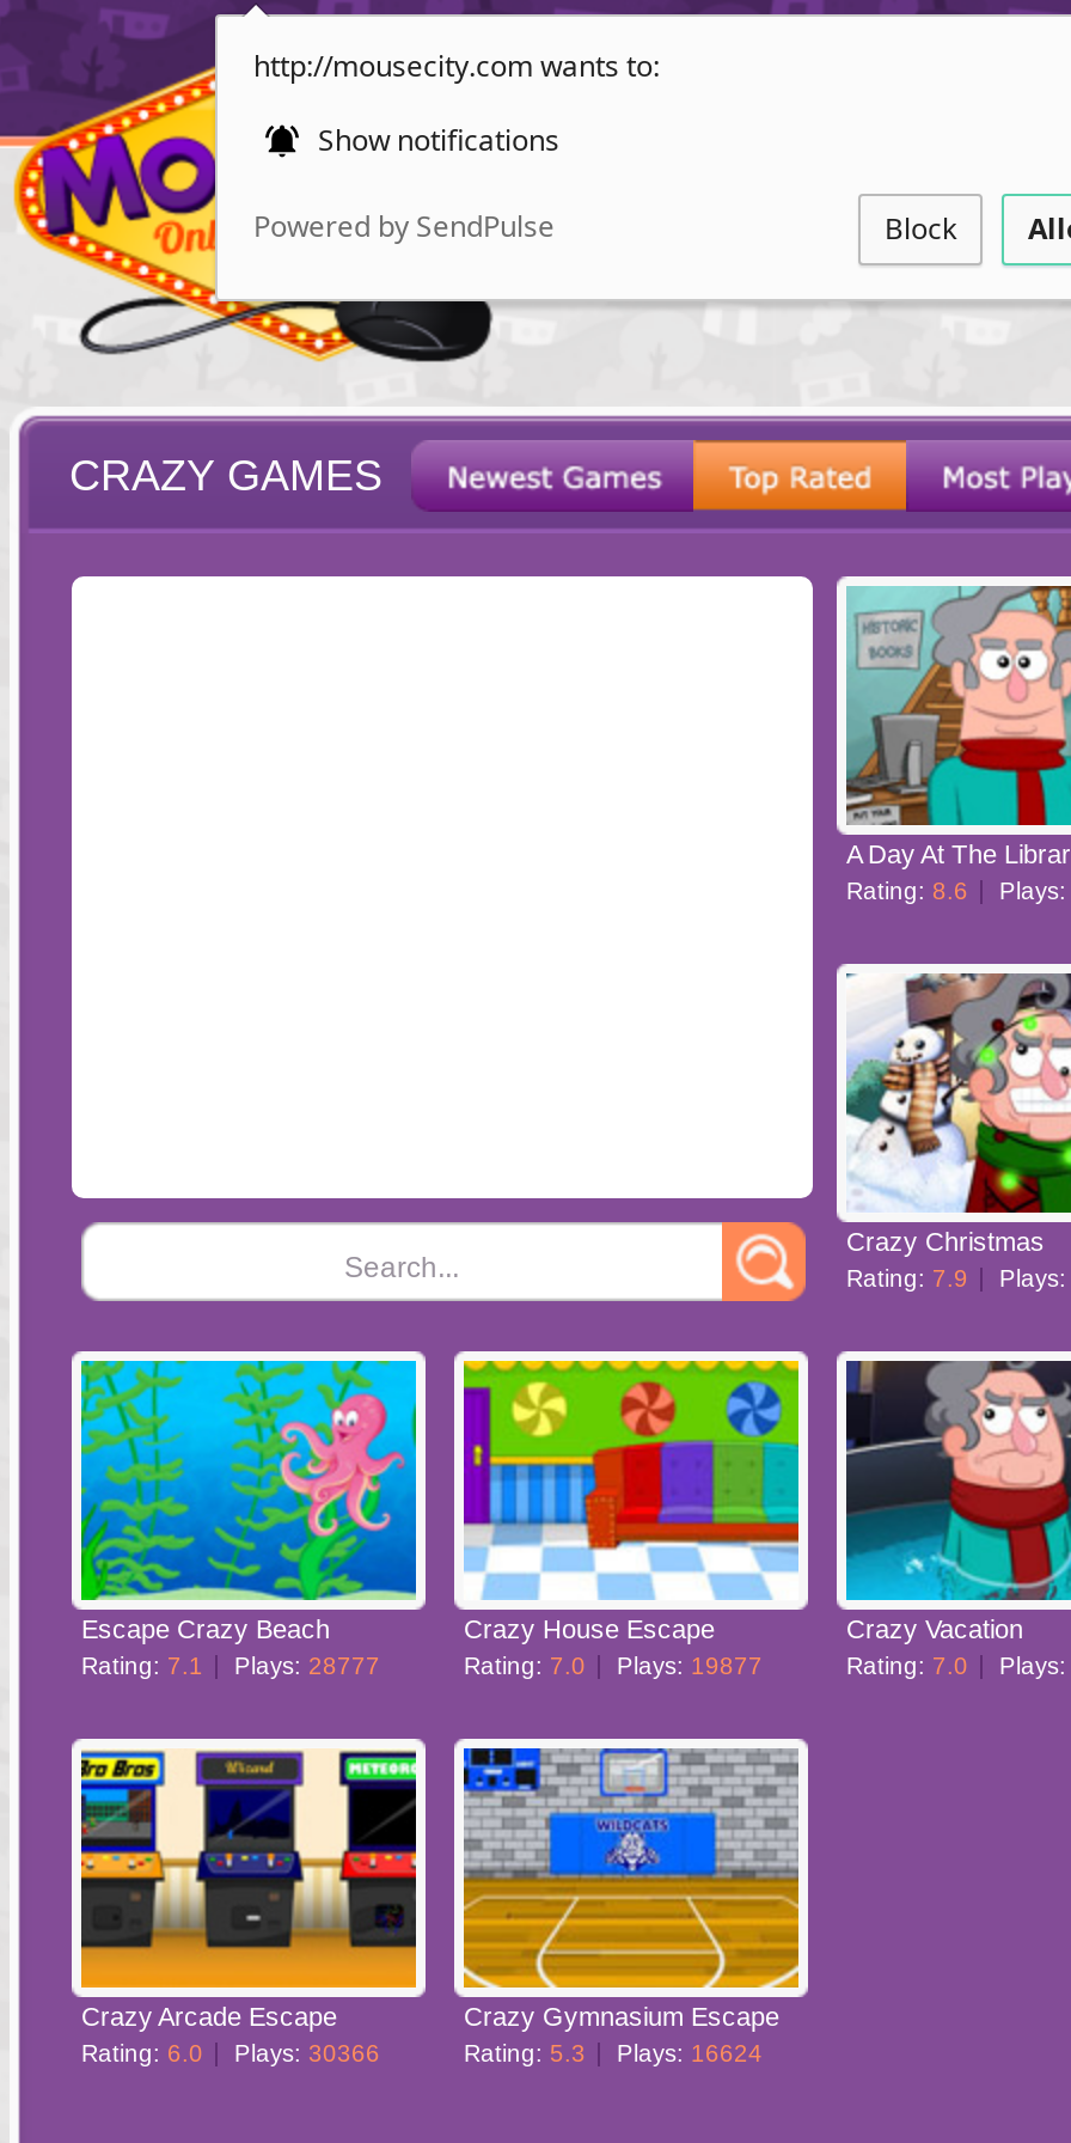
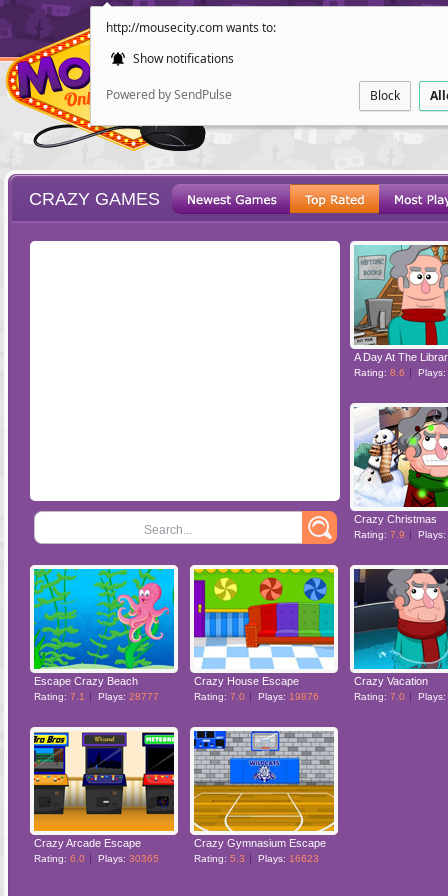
[464,1653,763,1679] Rating: 7.0 Plays: 19877 -> [194,691,319,702] Rating: 7.0 Plays: 19876
[81,2040,380,2066] Rating: 6.0 Plays: 30366 -> [34,853,159,864] Rating: 6.0 Plays: 30365
[464,2040,763,2066] Rating: 5.3 Plays: 16624 -> [194,853,319,864] Rating: 5.3 Plays: 16623

